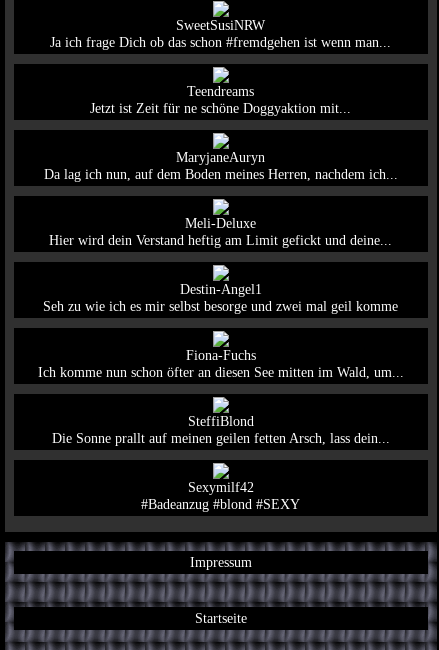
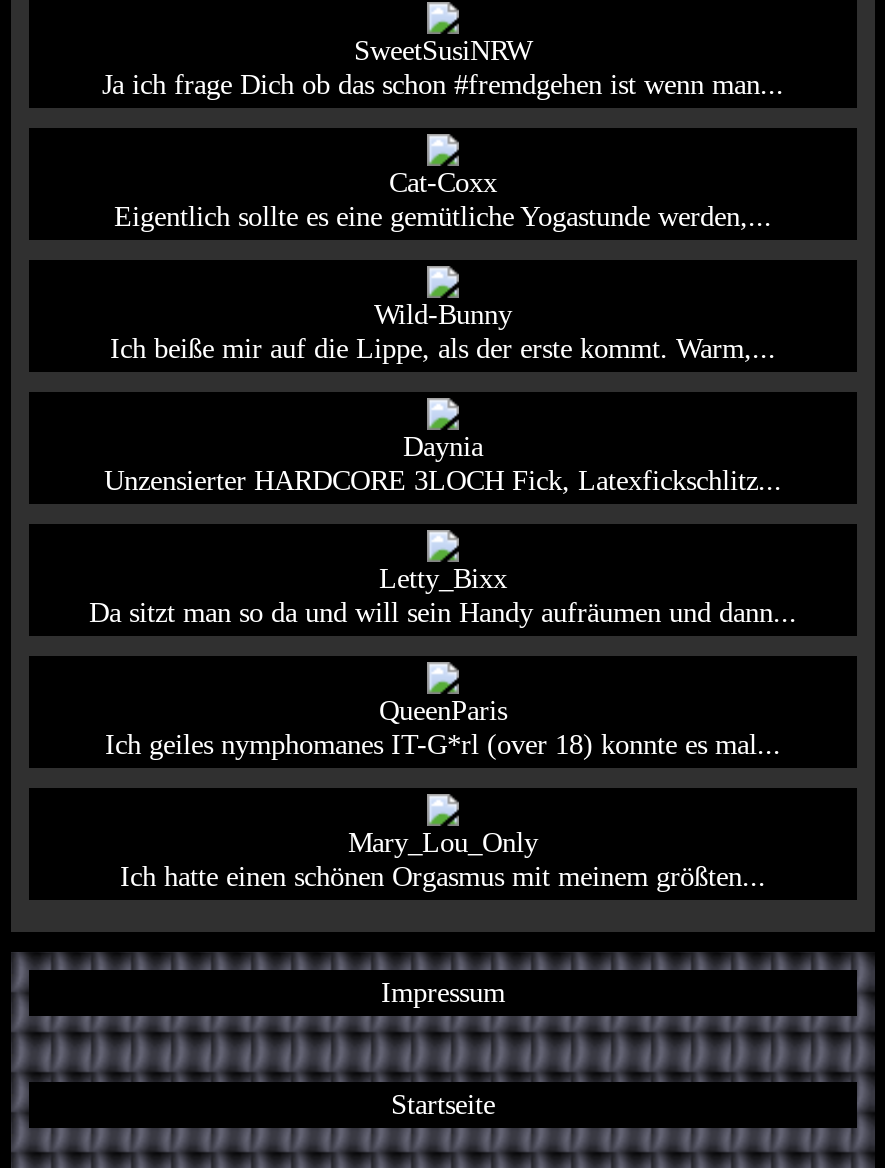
[38,83,404,512] Teendreams | Jetzt ist Zeit für ne schöne Doggyaktion mit... | MaryjaneAuryn | Da lag ich nun, auf dem Boden meines Herren, nachdem ich... | Meli-Deluxe | Hier wird dein Verstand heftig am Limit gefickt und deine... | Destin-Angel1 | Seh zu wie ich es mir selbst besorge und zwei mal geil komme | Fiona-Fuchs | Ich komme nun schon öfter an diesen See mitten im Wald, um... | SteffiBlond | Die Sonne prallt auf meinen geilen fetten Arsch, lass dein... | Sexymilf42 | #Badeanzug #blond #SEXY -> [89,166,797,892] Cat-Coxx | Eigentlich sollte es eine gemütliche Yogastunde werden,... | Wild-Bunny | Ich beiße mir auf die Lippe, als der erste kommt. Warm,... | Daynia | Unzensierter HARDCORE 3LOCH Fick, Latexfickschlitz... | Letty_Bixx | Da sitzt man so da und will sein Handy aufräumen und dann... | QueenParis | Ich geiles nymphomanes IT-G*rl (over 18) konnte es mal... | Mary_Lou_Only | Ich hatte einen schönen Orgasmus mit meinem größten...

